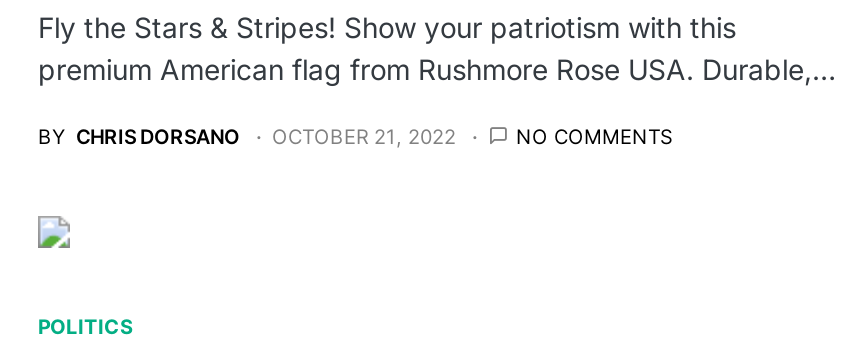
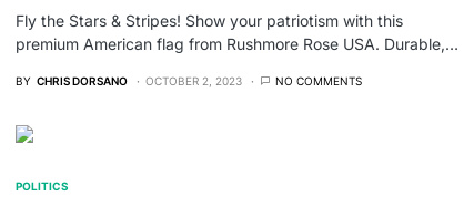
[38,124,456,148] BY CHRIS DORSANO OCTOBER 21, 2022 -> [16,74,242,87] BY CHRIS DORSANO OCTOBER 2, 2023

